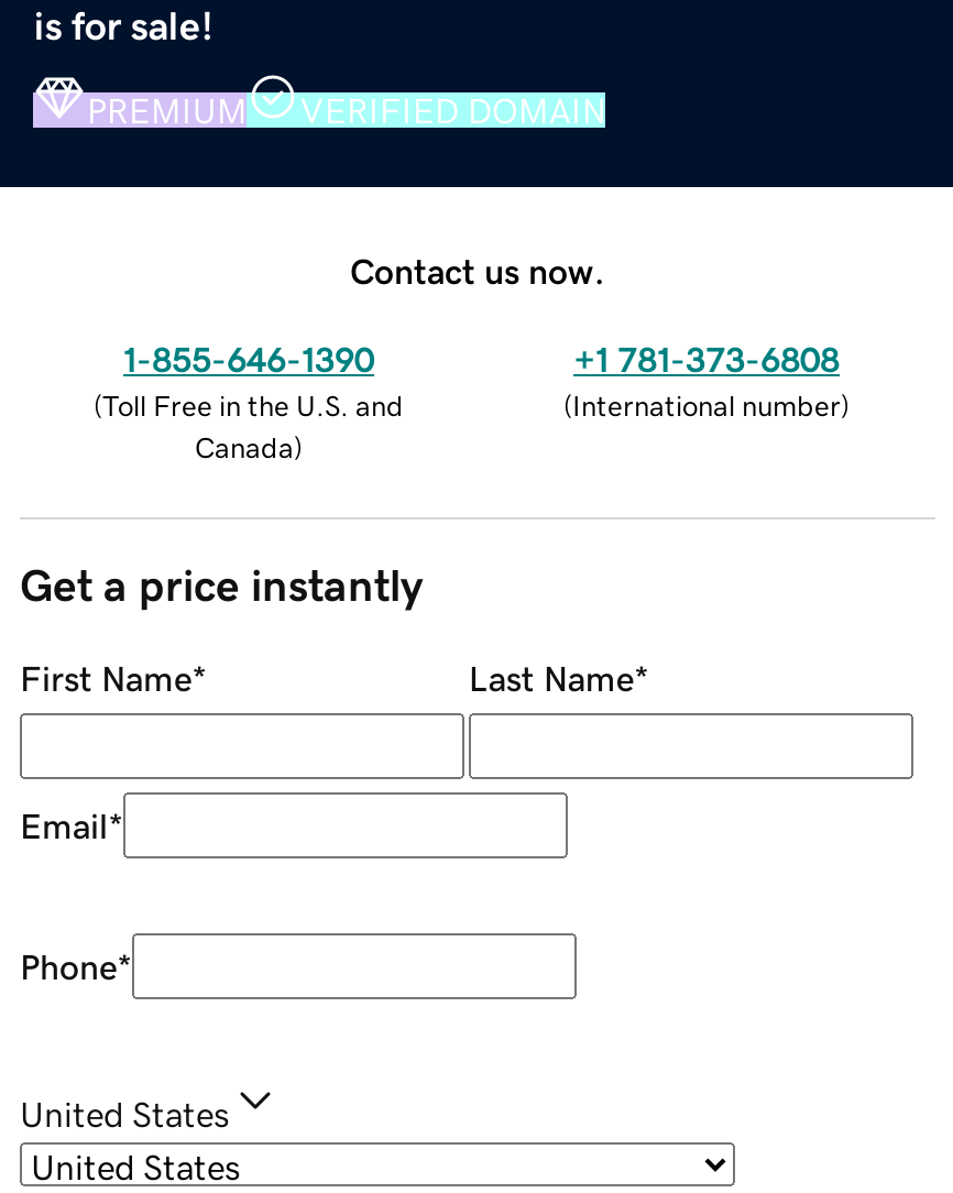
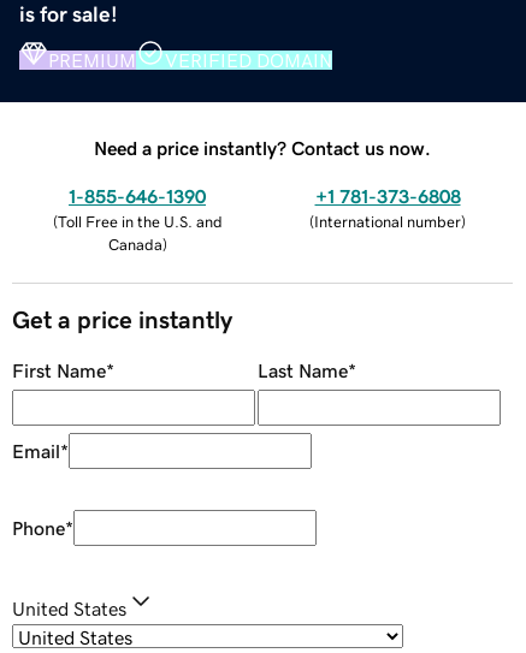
[350,252,605,287] Contact us now. -> [94,138,431,157] Need a price instantly? Contact us now.

